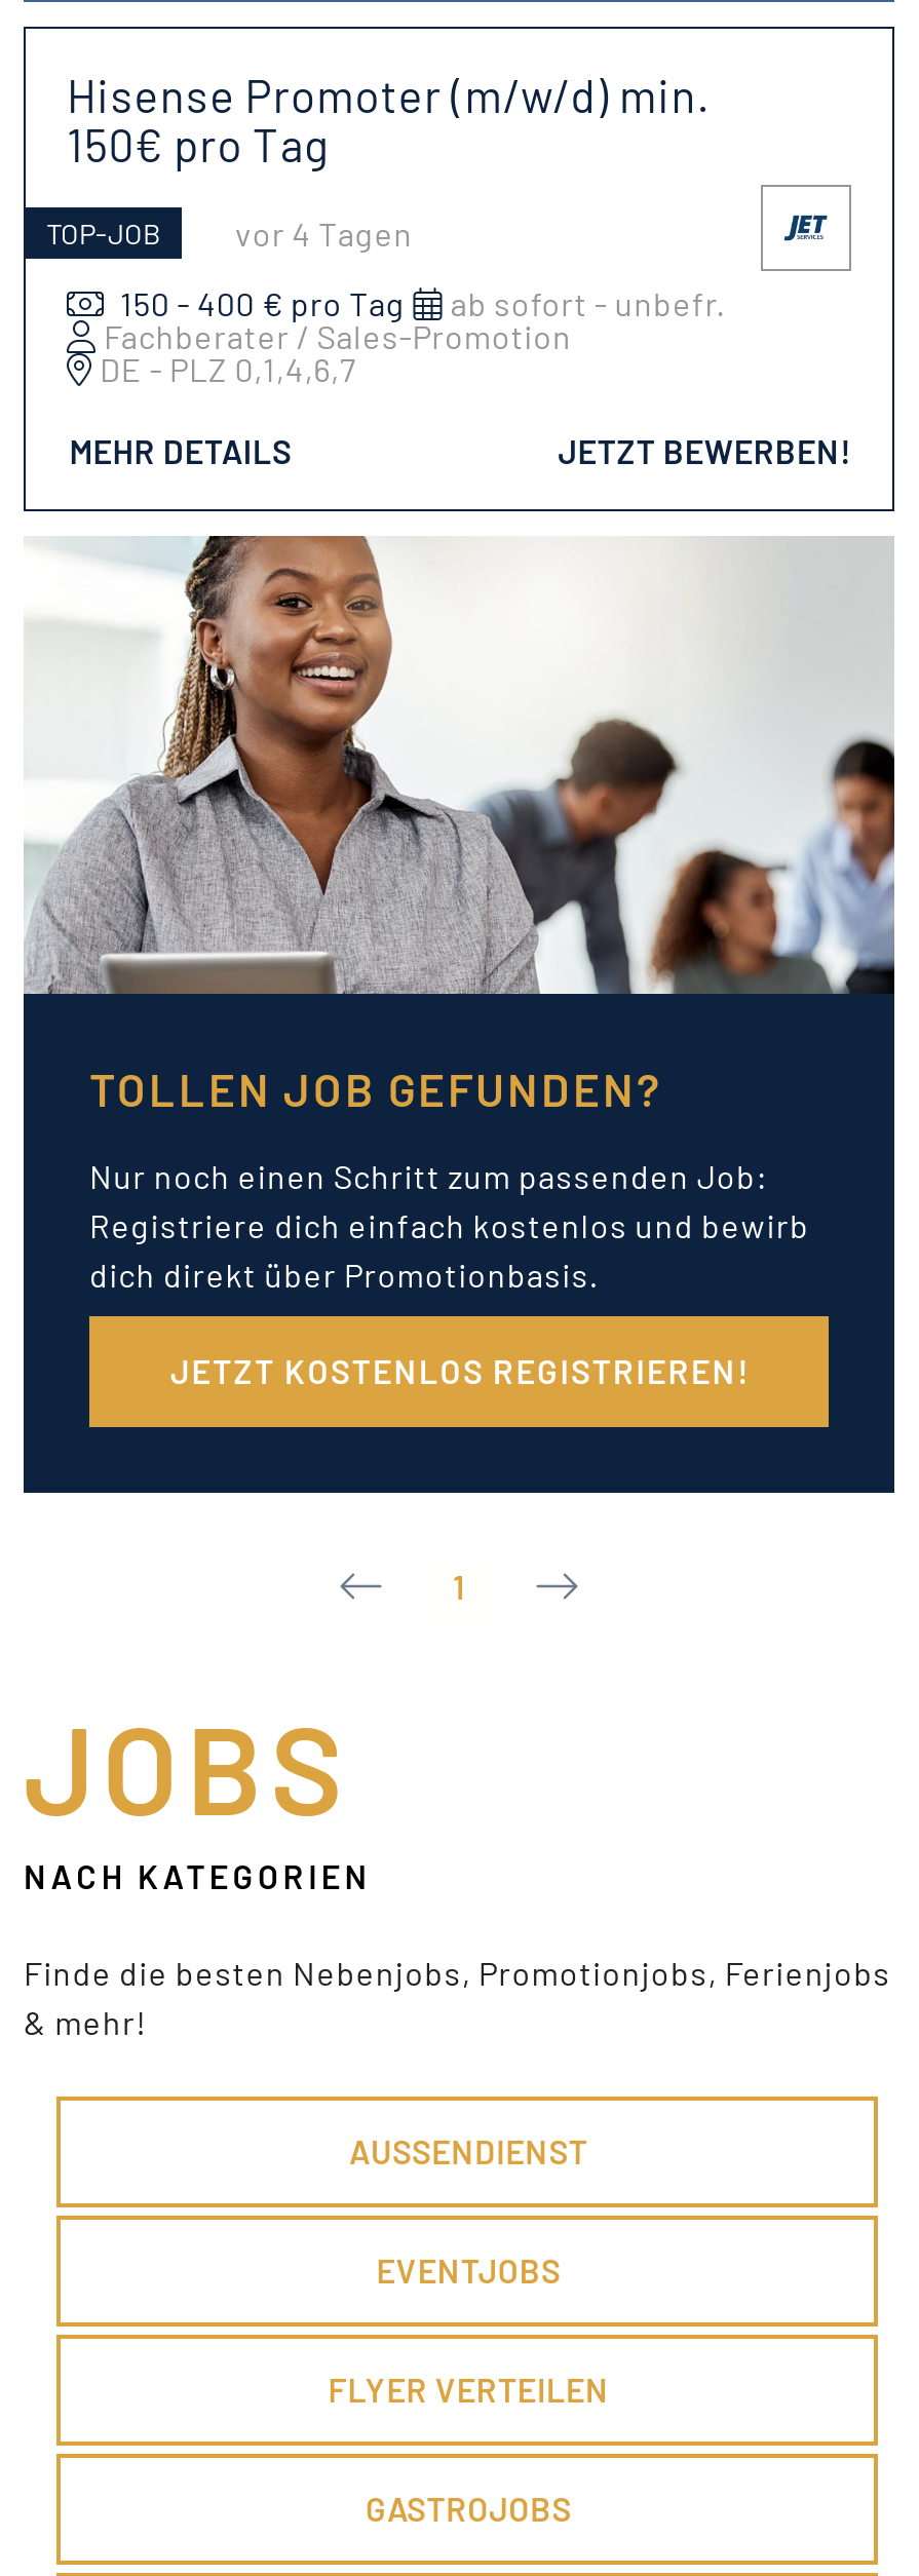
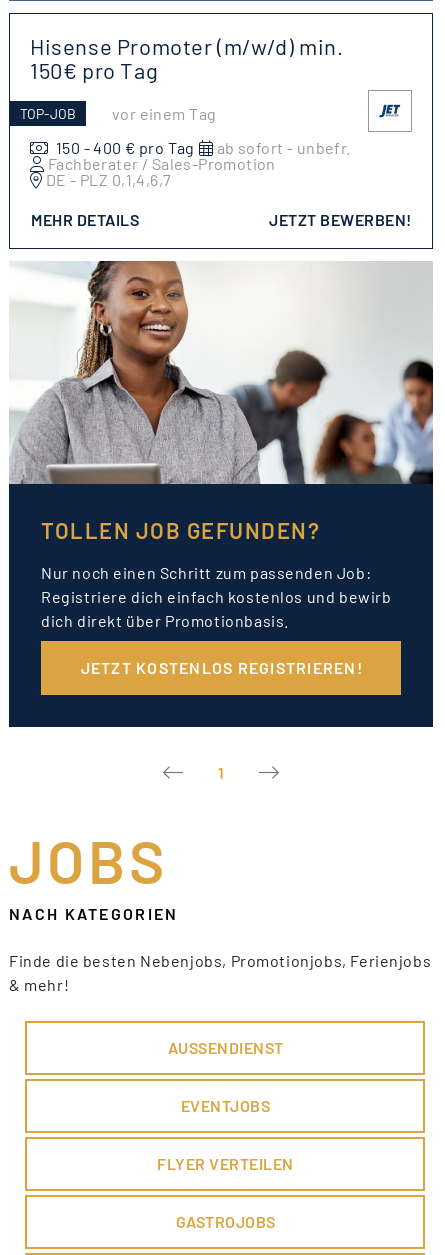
[235,213,413,252] vor 4 Tagen -> [112,103,216,122] vor einem Tag

